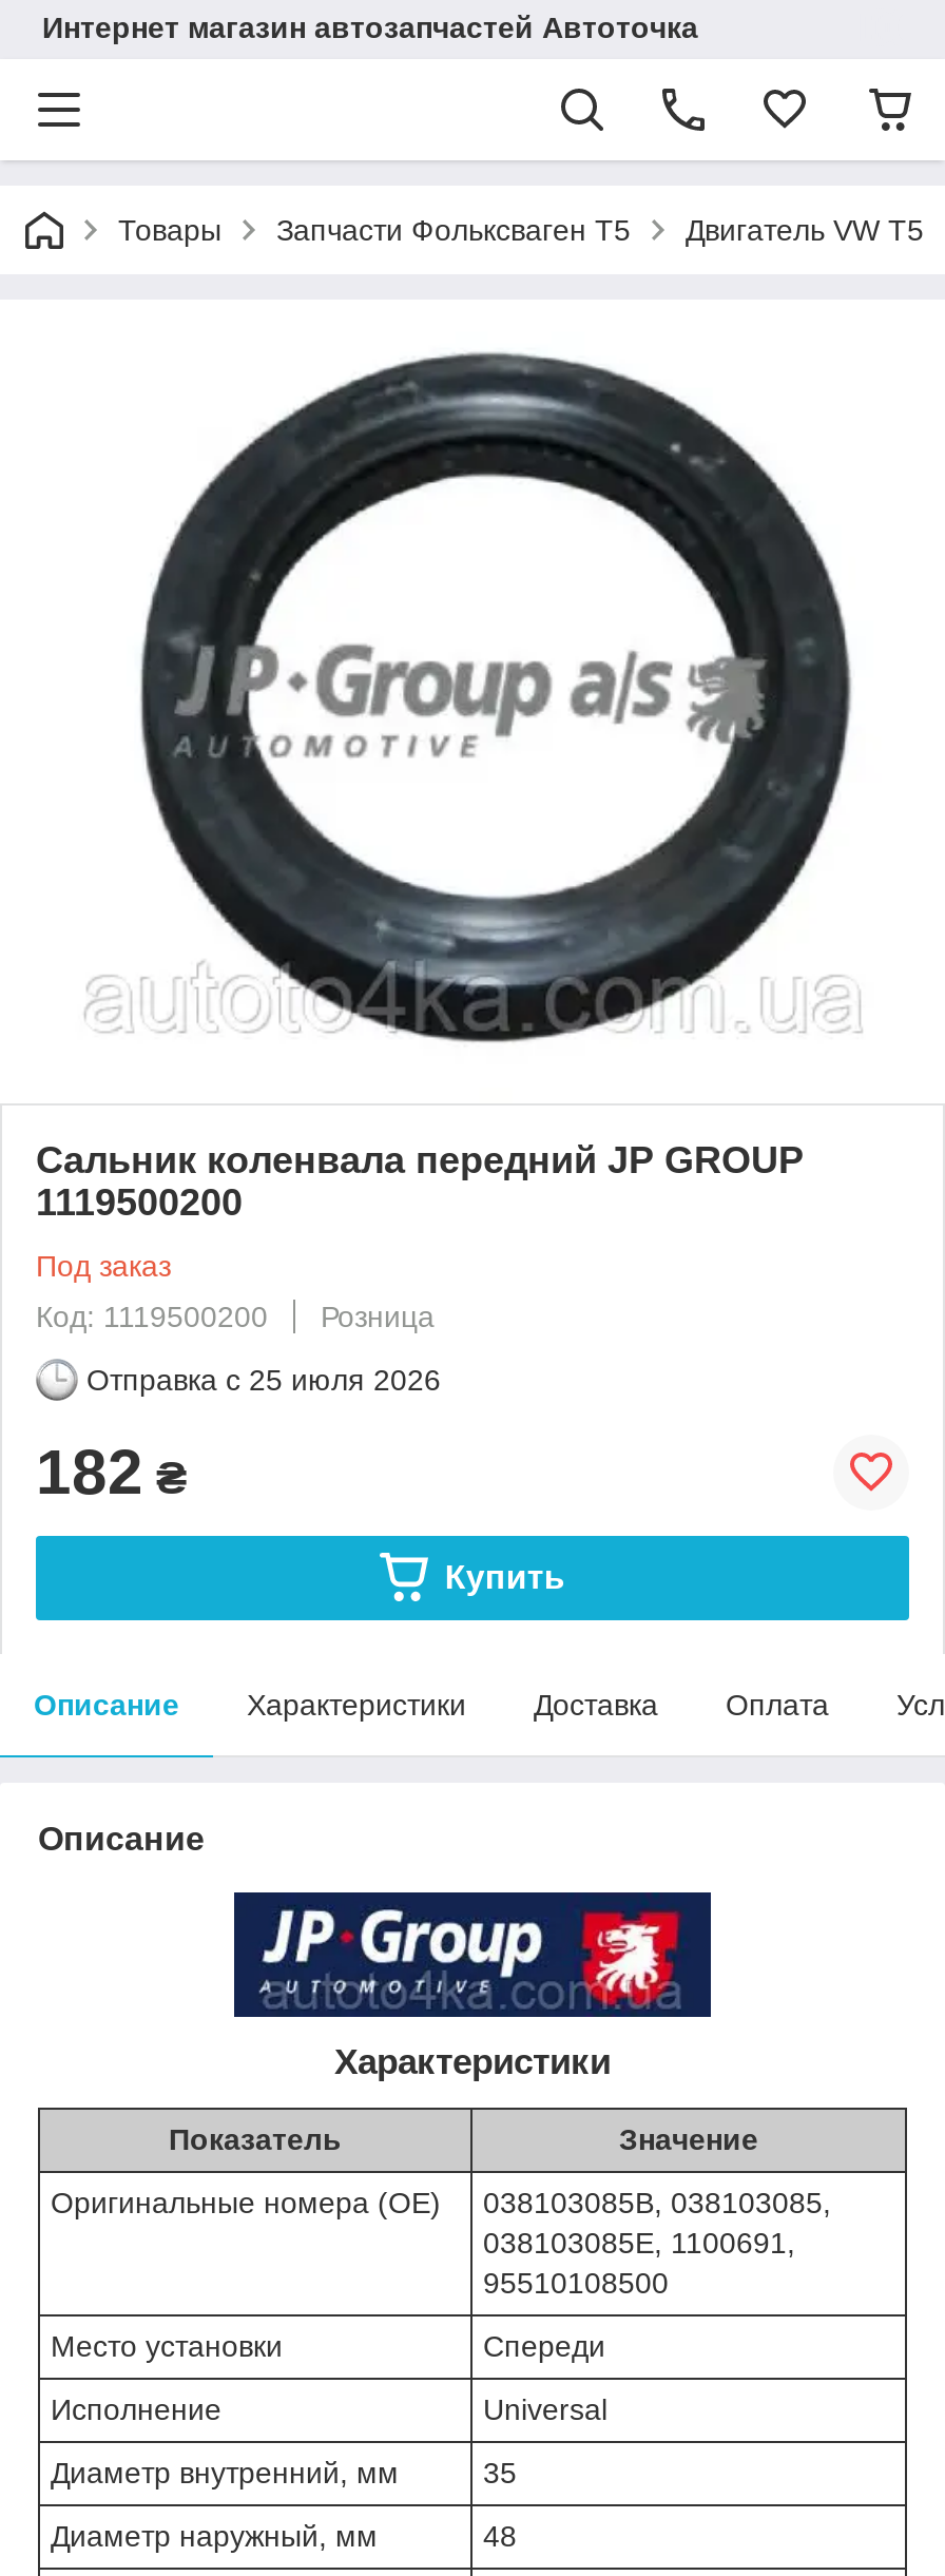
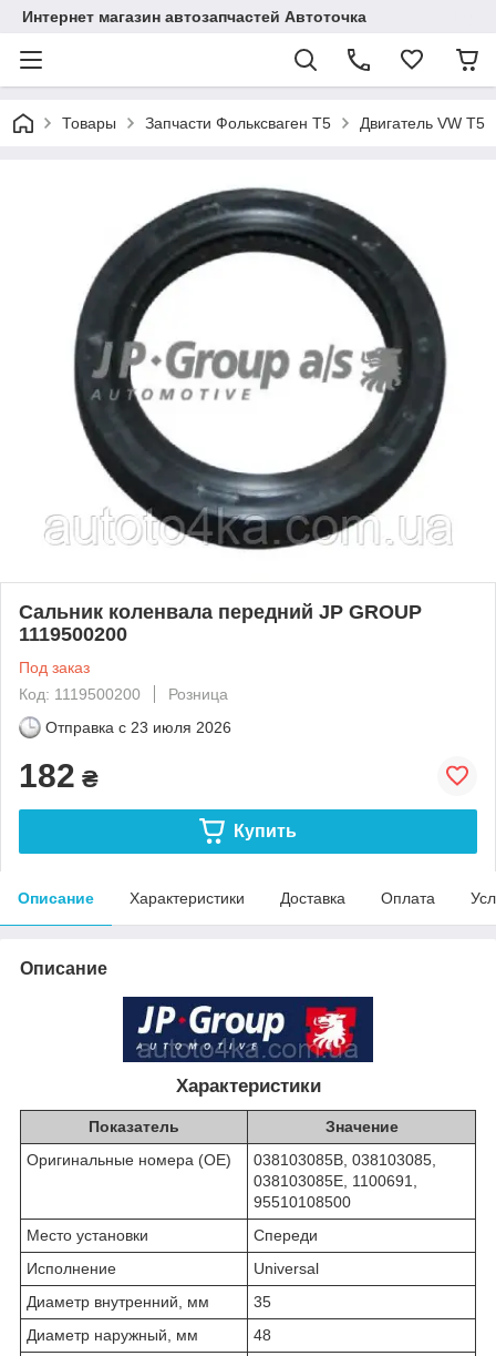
[86,1362,441,1396] Отправка с 25 июля 2026 -> [45,718,231,736] Отправка с 23 июля 2026

